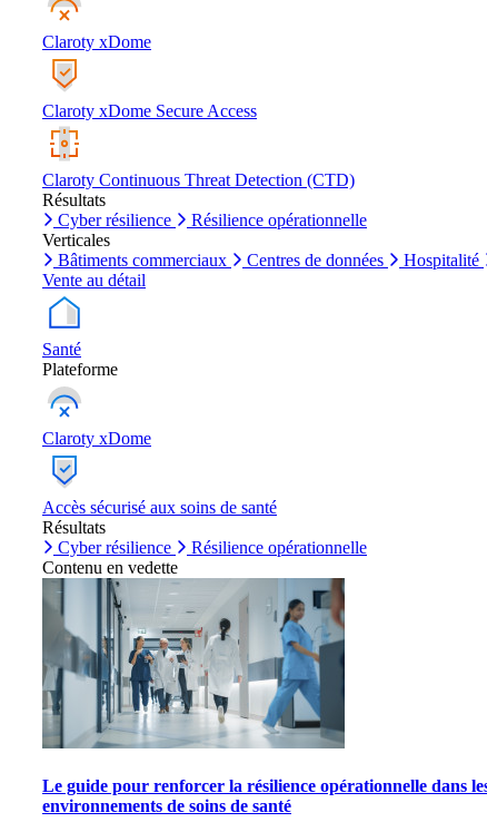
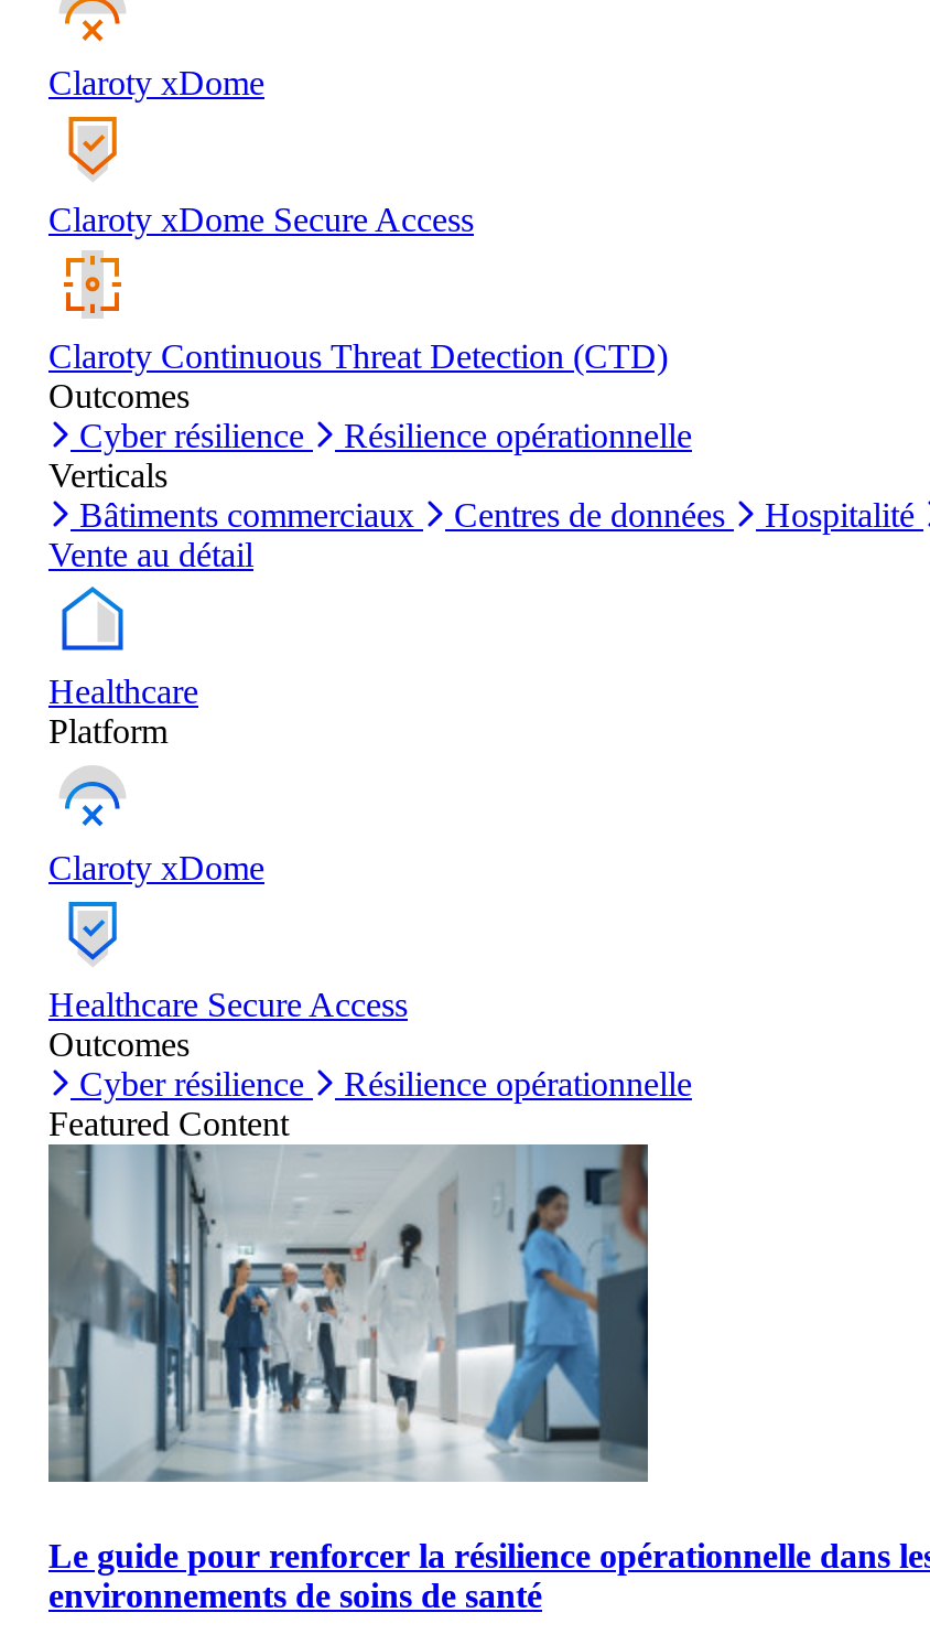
[42,190,106,209] Résultats -> [48,377,190,415] Outcomes
[42,231,110,249] Verticales -> [48,456,167,494] Verticals
[42,340,118,379] Santé | Plateforme -> [48,673,198,750] Healthcare | Platform
[42,498,277,537] Accès sécurisé aux soins de santé | Résultats -> [48,986,408,1063] Healthcare Secure Access | Outcomes
[42,558,178,577] Contenu en vedette -> [48,1105,289,1142] Featured Content

